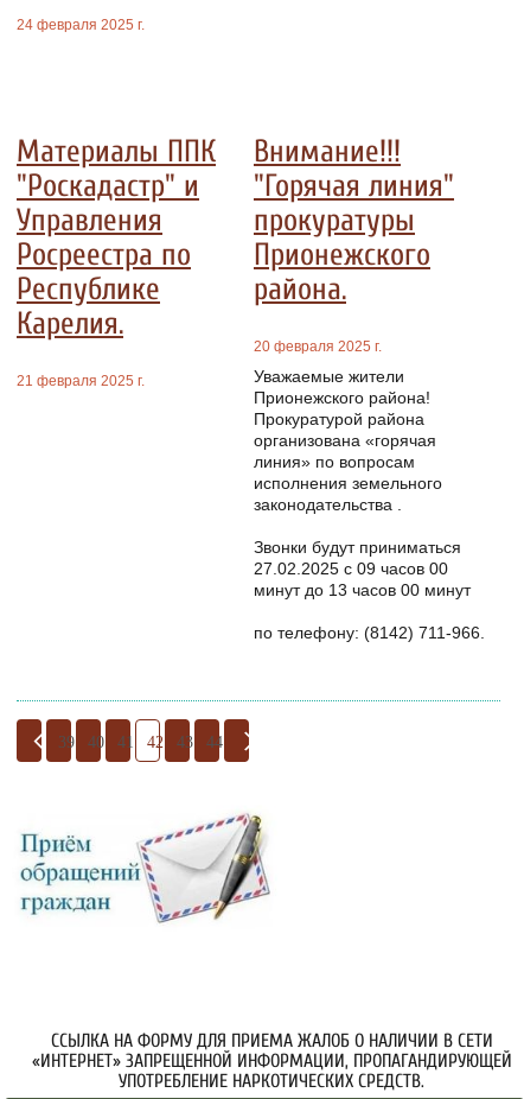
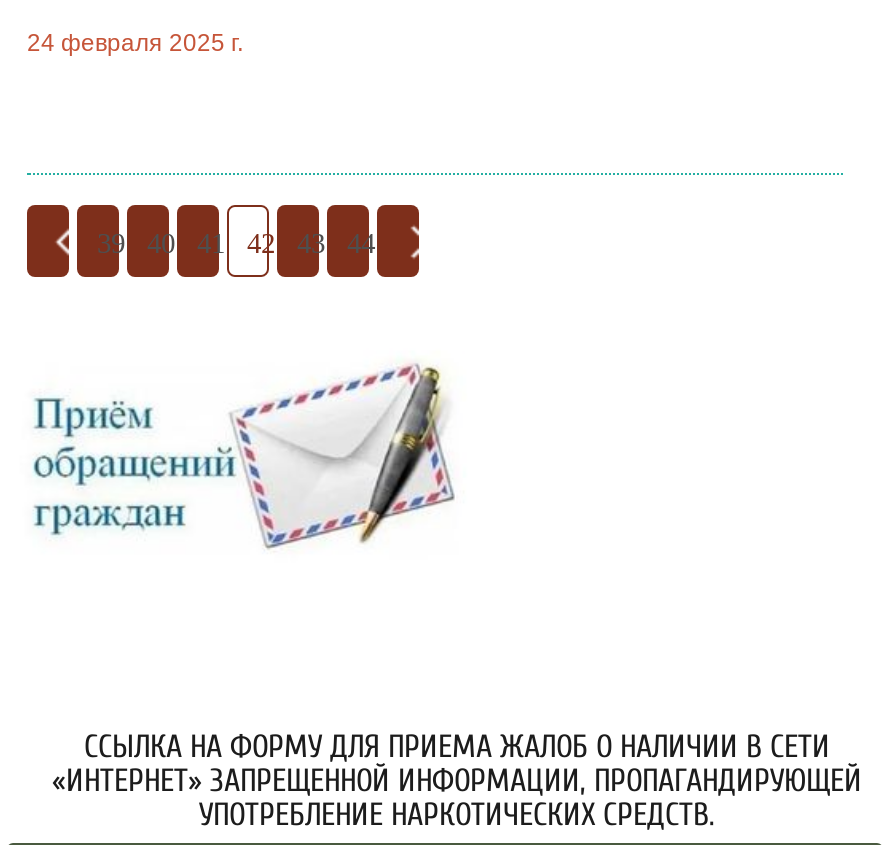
[17,133,216,390] Материалы ППК | "Роскадастр" и | Управления | Росреестра по | Республике | Карелия. | 21 февраля 2025 г. -> none
[254,133,485,642] Внимание!!! | "Горячая линия" | прокуратуры | Прионежского | района. | 20 февраля 2025 г. | Уважаемые жители | Прионежского района! | Прокуратурой района | организована «горячая | линия» по вопросам | исполнения земельного | законодательства . | Звонки будут приниматься | 27.02.2025 с 09 часов 00 | минут до 13 часов 00 минут | по телефону: (8142) 711-966. -> none

